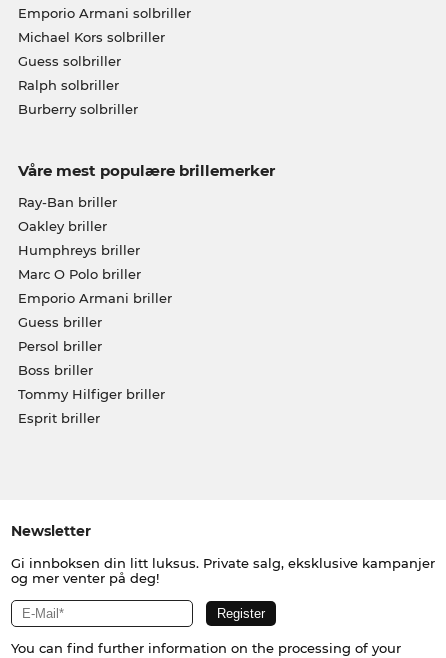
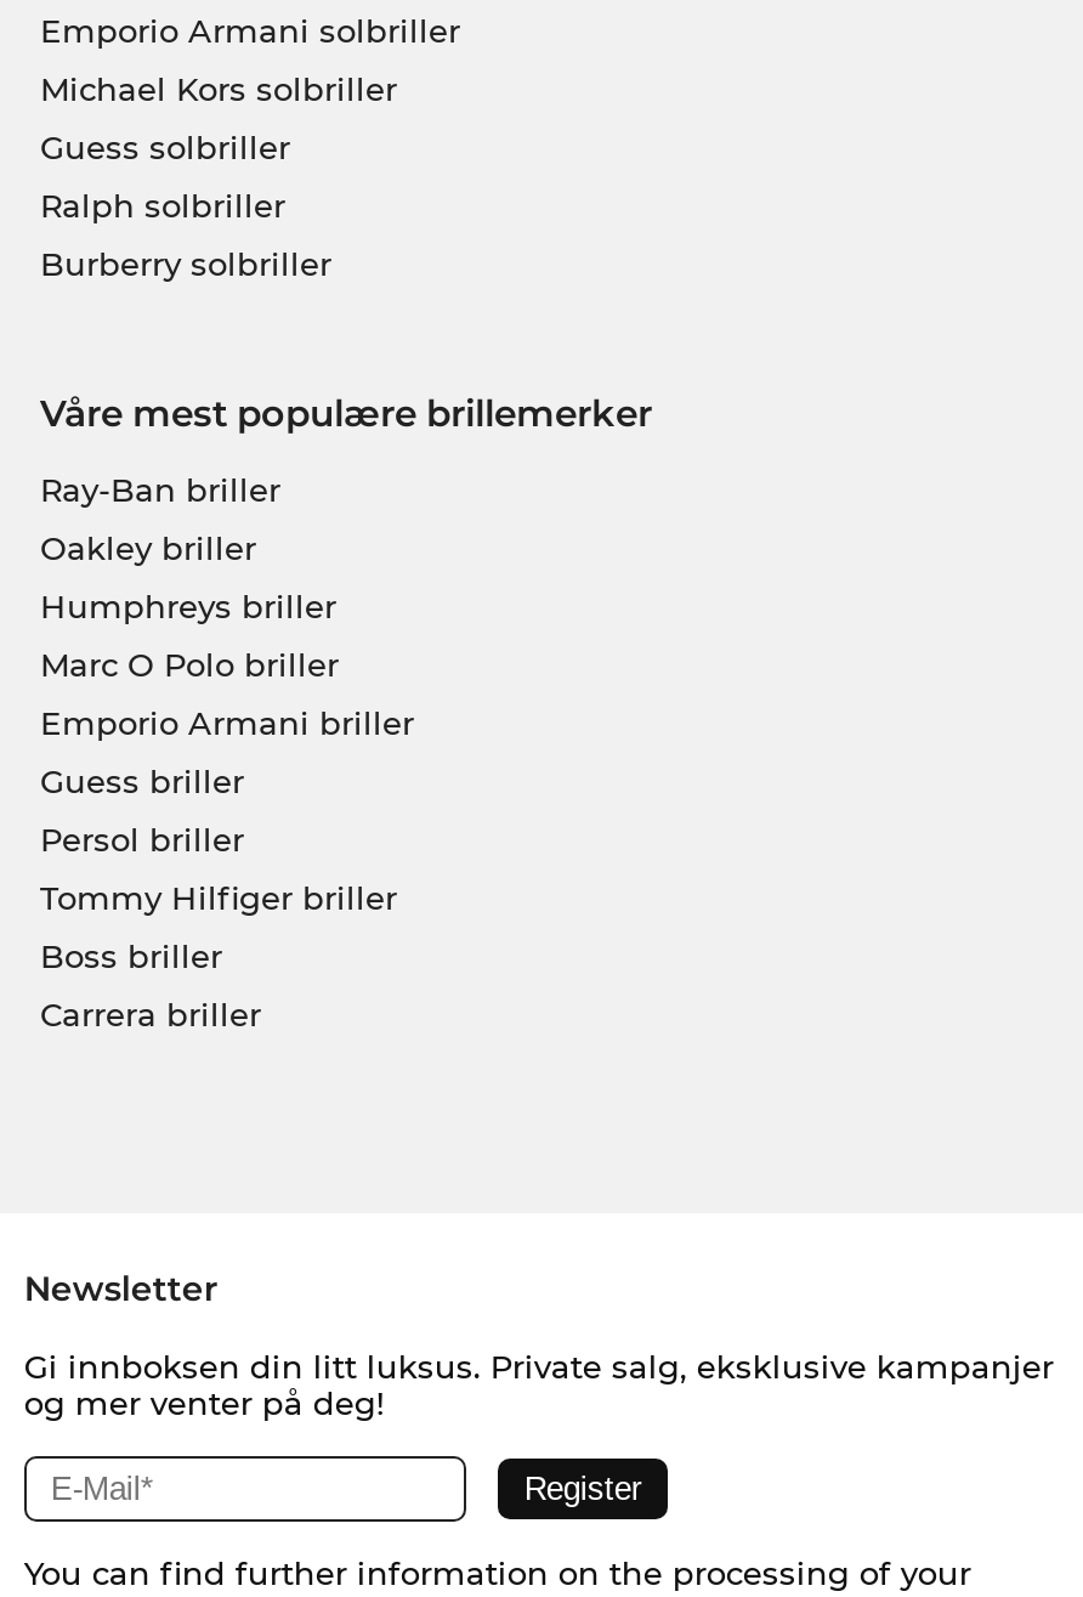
moved [17,362,92,378] -> [40,937,222,975]: Boss briller
moved [17,386,164,402] -> [40,878,397,917]: Tommy Hilfiger briller
[17,410,99,426] Esprit briller -> [40,995,261,1034] Carrera briller

